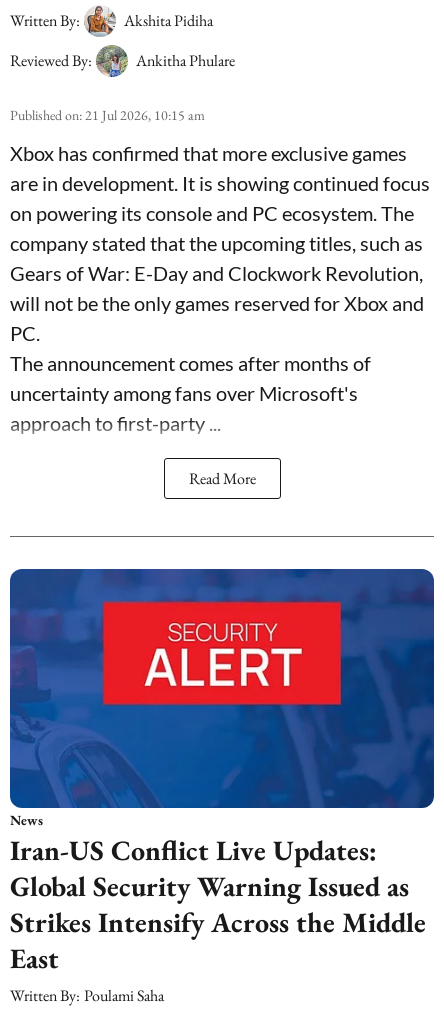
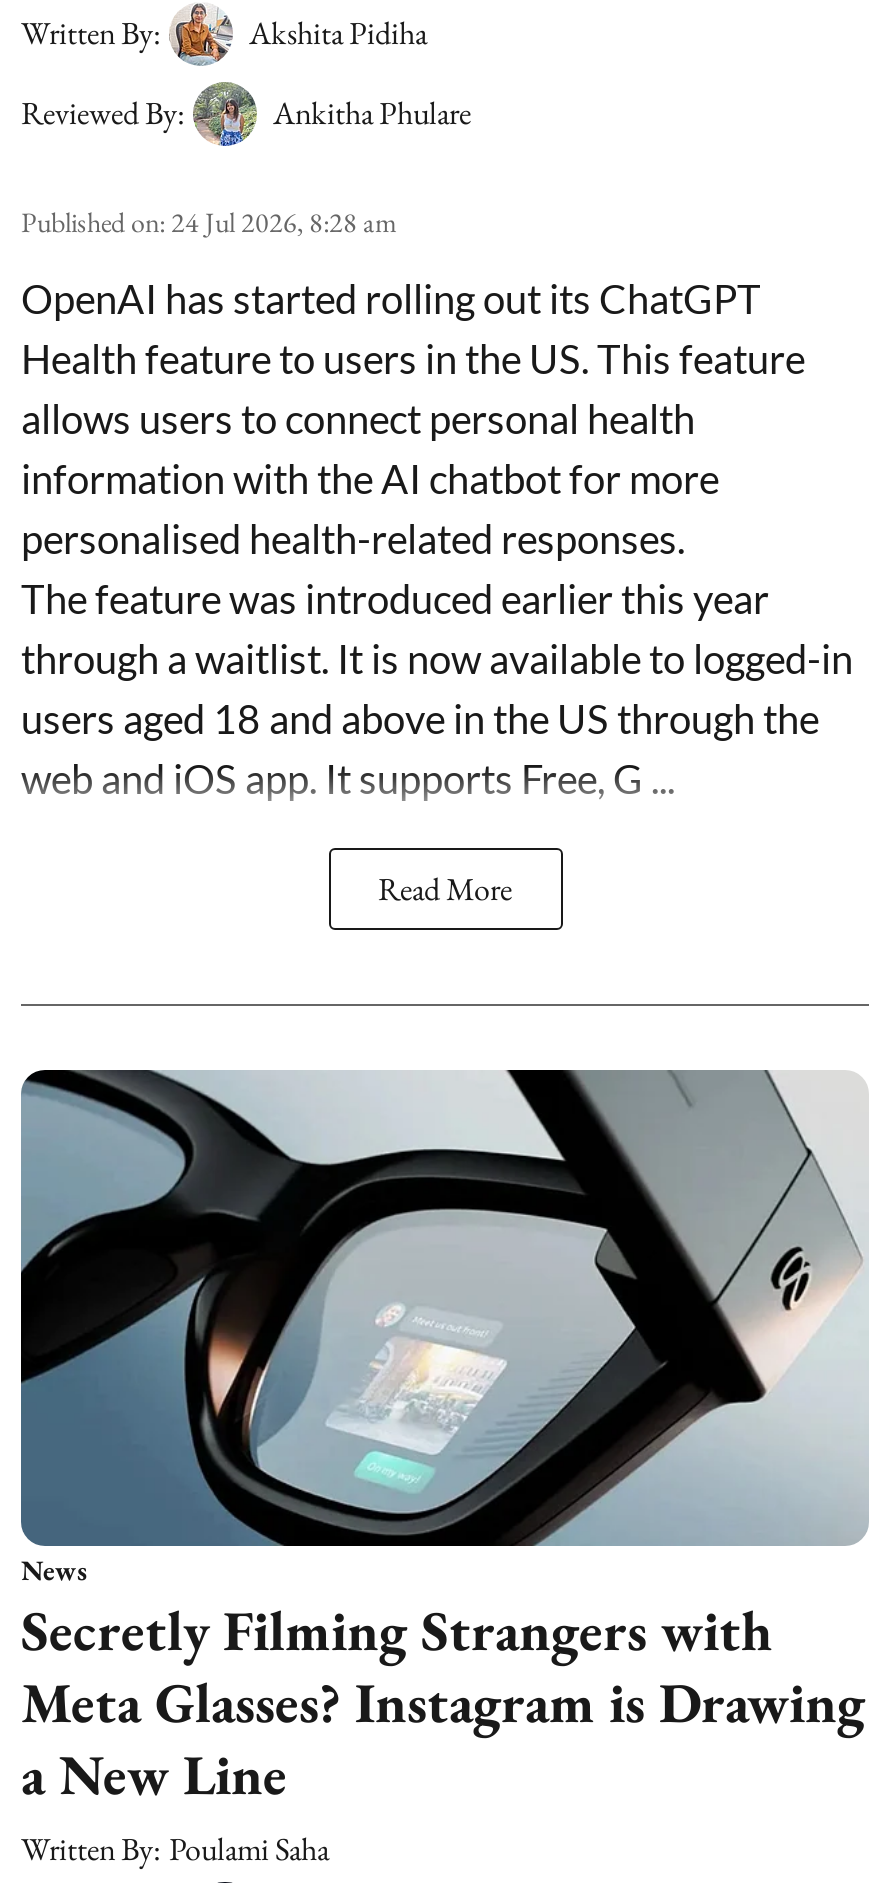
[10,106,205,124] Published on: 21 Jul 2026, 10:15 am -> [21,204,397,240] Published on: 24 Jul 2026, 8:28 am
[10,141,430,435] Xbox has confirmed that more exclusive games | are in development. It is showing continued focus | on powering its console and PC ecosystem. The | company stated that the upcoming titles, such as | Gears of War: E-Day and Clockwork Revolution, | will not be the only games reserved for Xbox and | PC. | The announcement comes after months of | uncertainty among fans over Microsoft's | approach to first-party ... -> [21,274,853,802] OpenAI has started rolling out its ChatGPT | Health feature to users in the US. This feature | allows users to connect personal health | information with the AI chatbot for more | personalised health-related responses. | The feature was introduced earlier this year | through a waitlist. It is now available to logged-in | users aged 18 and above in the US through the | web and iOS app. It supports Free, G ...
[9,568,435,976] [image] | Iran-US Conflict Live Updates: | Global Security Warning Issued as | Strikes Intensify Across the Middle | East -> [19,1069,869,1811] [image] | Secretly Filming Strangers with | Meta Glasses? Instagram is Drawing | a New Line

